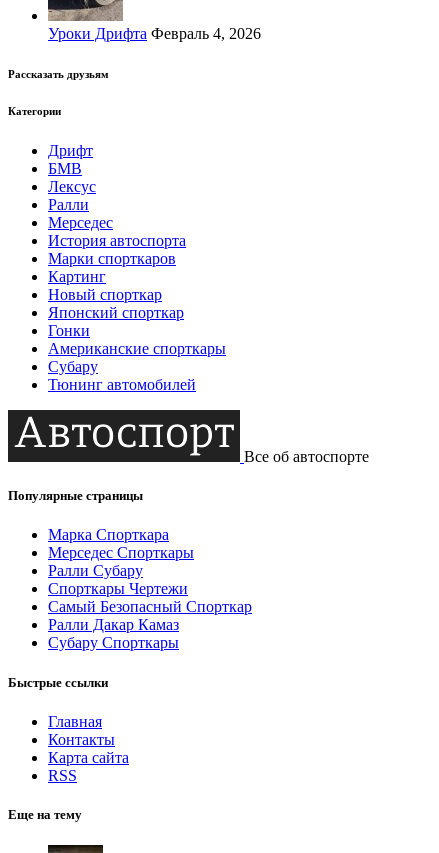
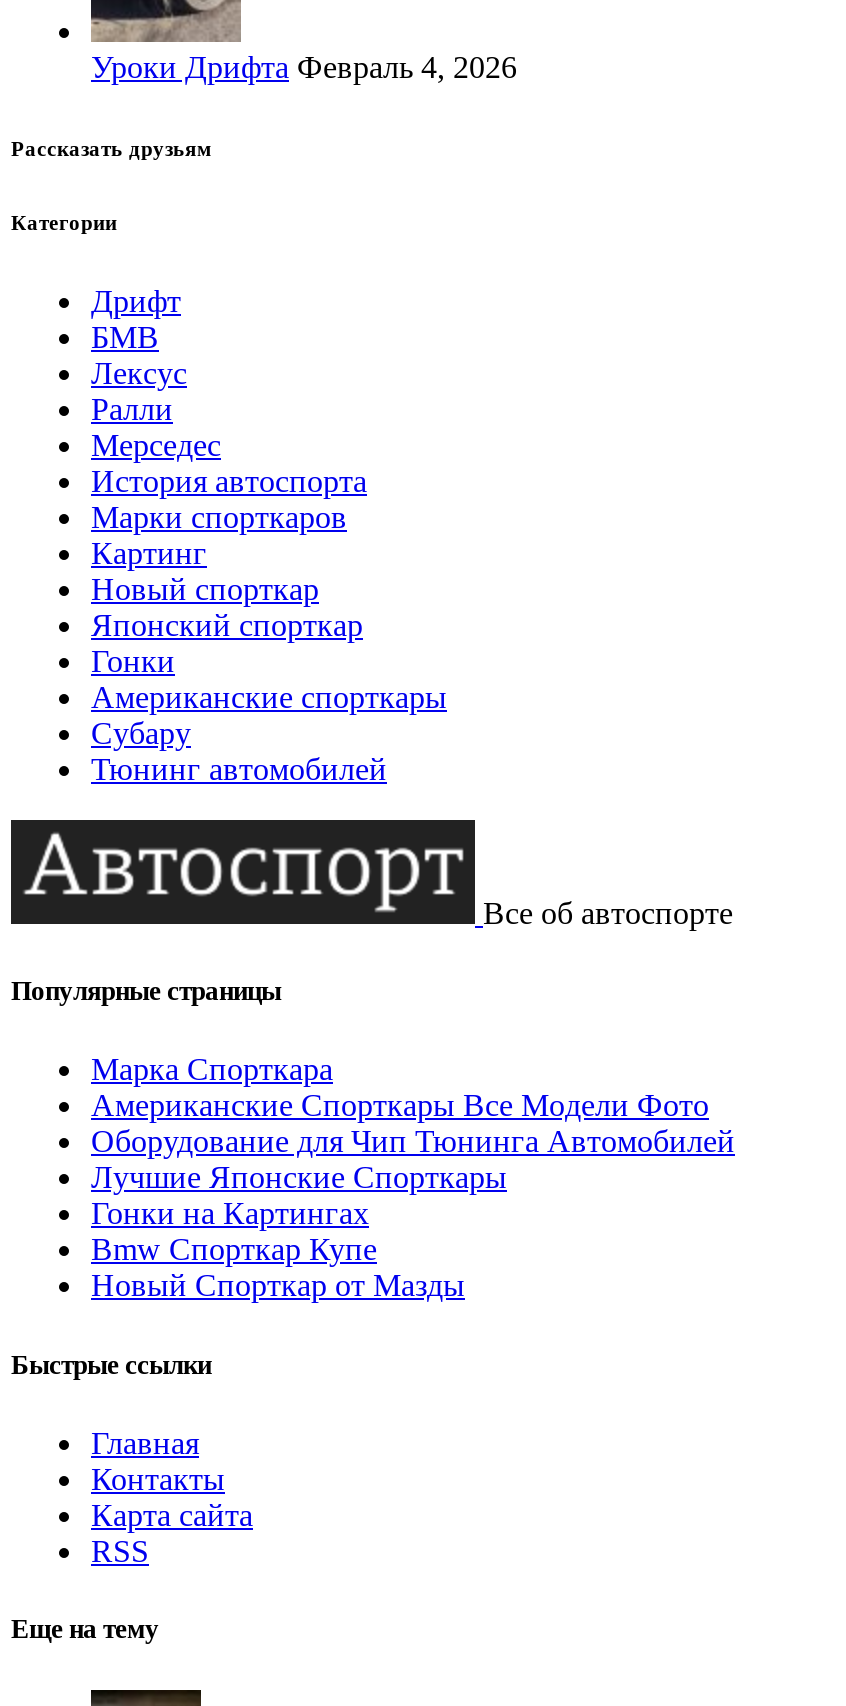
[48,544,252,651] Мерседес Спорткары | Ралли Субару | Спорткары Чертежи | Самый Безопасный Спорткар | Ралли Дакар Камаз | Субару Спорткары -> [91,1089,735,1303] Американские Спорткары Все Модели Фото | Оборудование для Чип Тюнинга Автомобилей | Лучшие Японские Спорткары | Гонки на Картингах | Bmw Спорткар Купе | Новый Спорткар от Мазды

